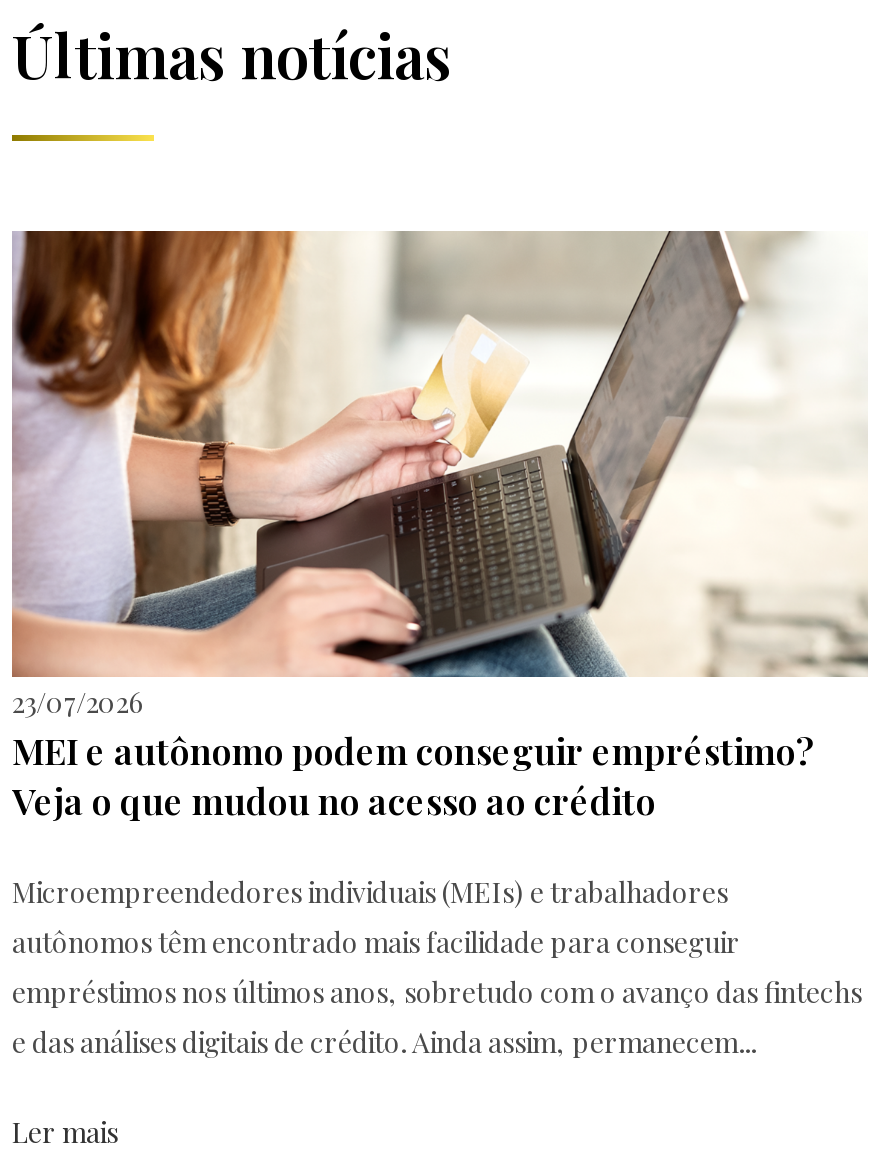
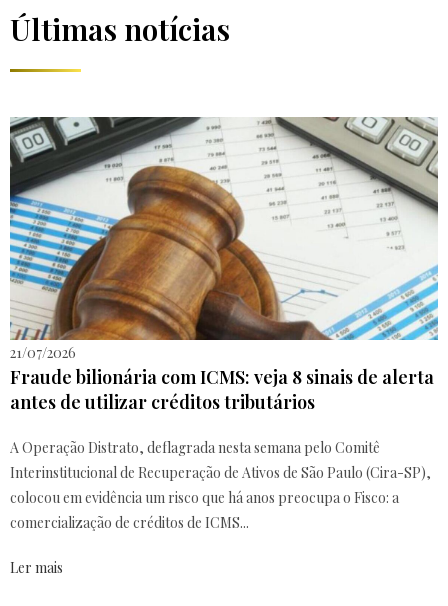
[12,229,868,825] [image] | 23/07/2026 | MEI e autônomo podem conseguir empréstimo? | Veja o que mudou no acesso ao crédito -> [9,116,439,414] [image] | 21/07/2026 | Fraude bilionária com ICMS: veja 8 sinais de alerta | antes de utilizar créditos tributários
[12,873,862,1061] Microempreendedores individuais (MEIs) e trabalhadores | autônomos têm encontrado mais facilidade para conseguir | empréstimos nos últimos anos, sobretudo com o avanço das fintechs | e das análises digitais de crédito. Ainda assim, permanecem... -> [10,438,431,532] A Operação Distrato, deflagrada nesta semana pelo Comitê | Interinstitucional de Recuperação de Ativos de São Paulo (Cira-SP), | colocou em evidência um risco que há anos preocupa o Fisco: a | comercialização de créditos de ICMS...

